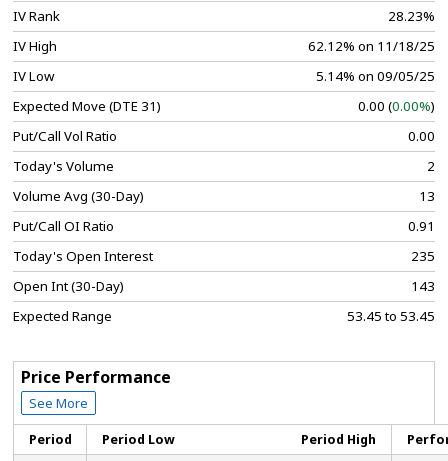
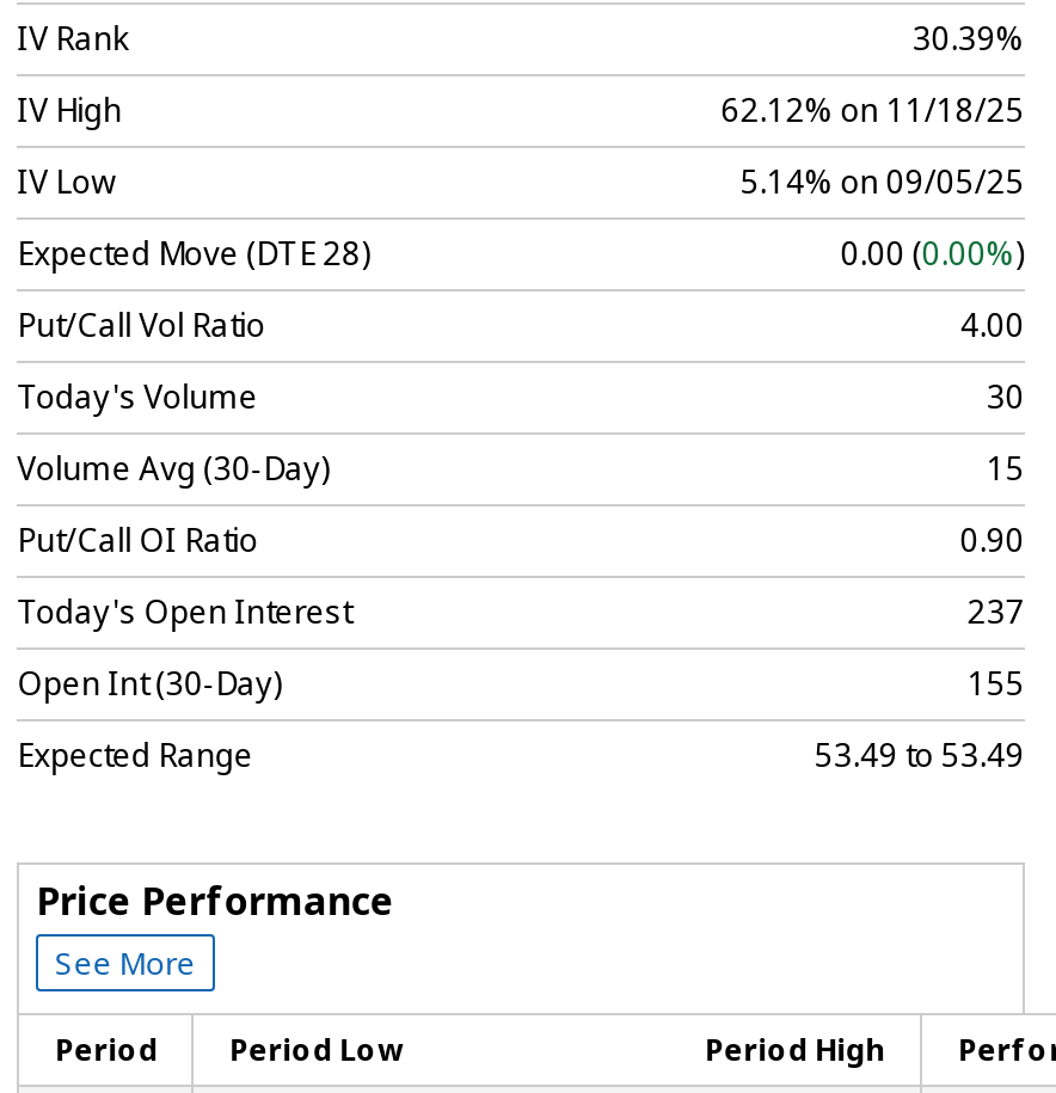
[388,7,435,25] 28.23% -> [912,16,1025,59] 30.39%
[13,97,161,115] Expected Move (DTE 31) -> [17,231,371,274] Expected Move (DTE 28)
[408,127,435,145] 0.00 -> [960,302,1025,345] 4.00
[427,157,435,175] 2 -> [986,374,1025,417] 30
[419,187,435,205] 13 -> [986,446,1025,489] 15
[408,217,435,235] 0.91 -> [960,517,1025,560] 0.90
[411,247,435,265] 235 -> [967,589,1025,632] 237
[411,277,435,295] 143 -> [967,661,1025,704] 155
[347,307,435,325] 53.45 to 53.45 -> [814,732,1025,775] 53.49 to 53.49

